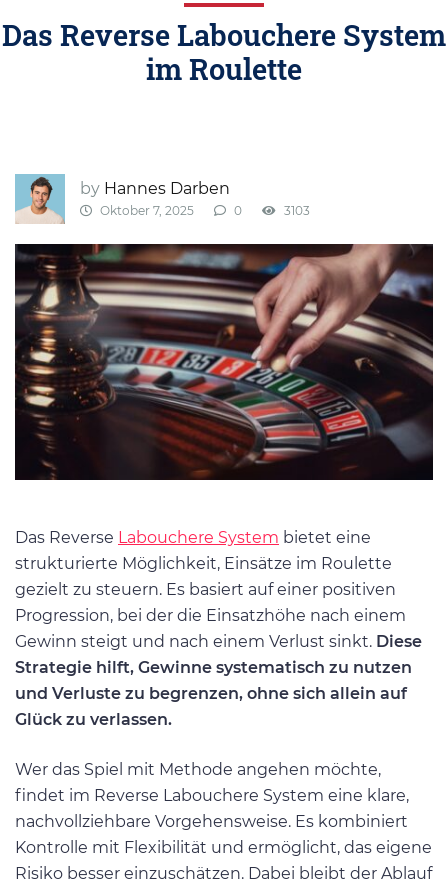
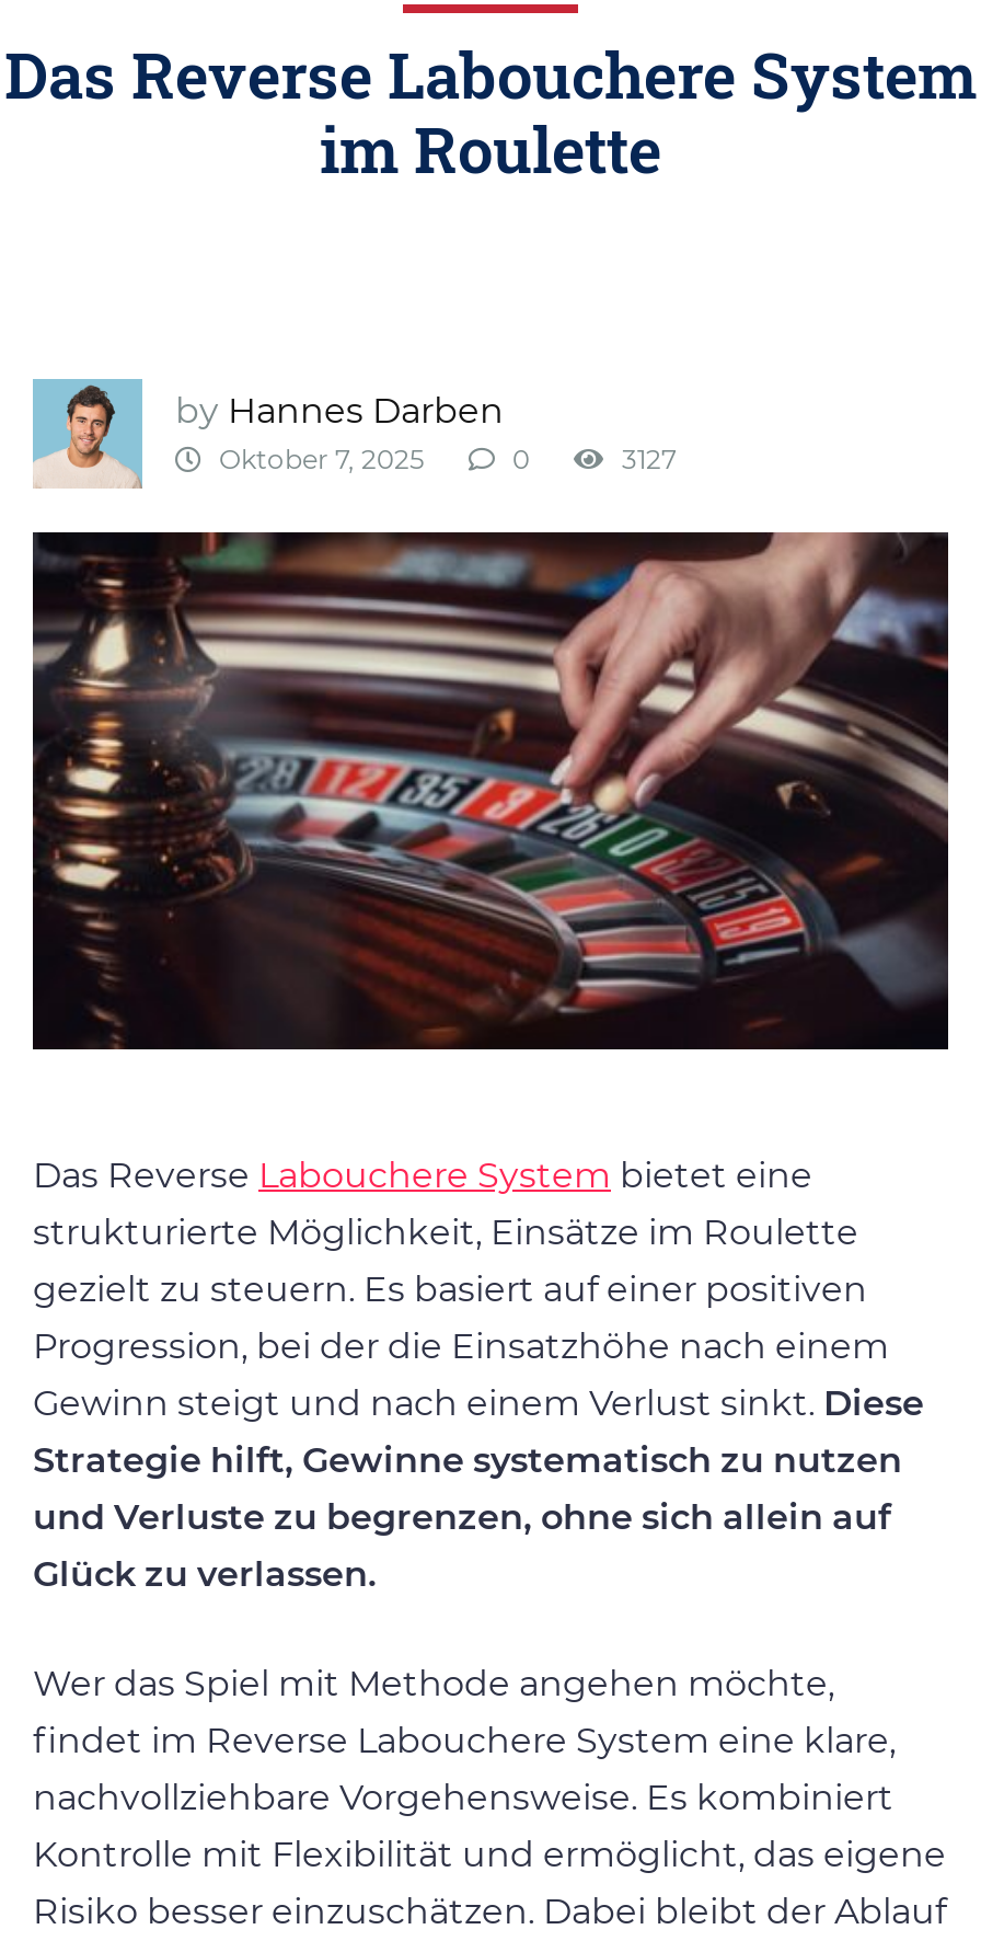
[281,203,310,218] 3103 -> [615,443,677,476] 3127

